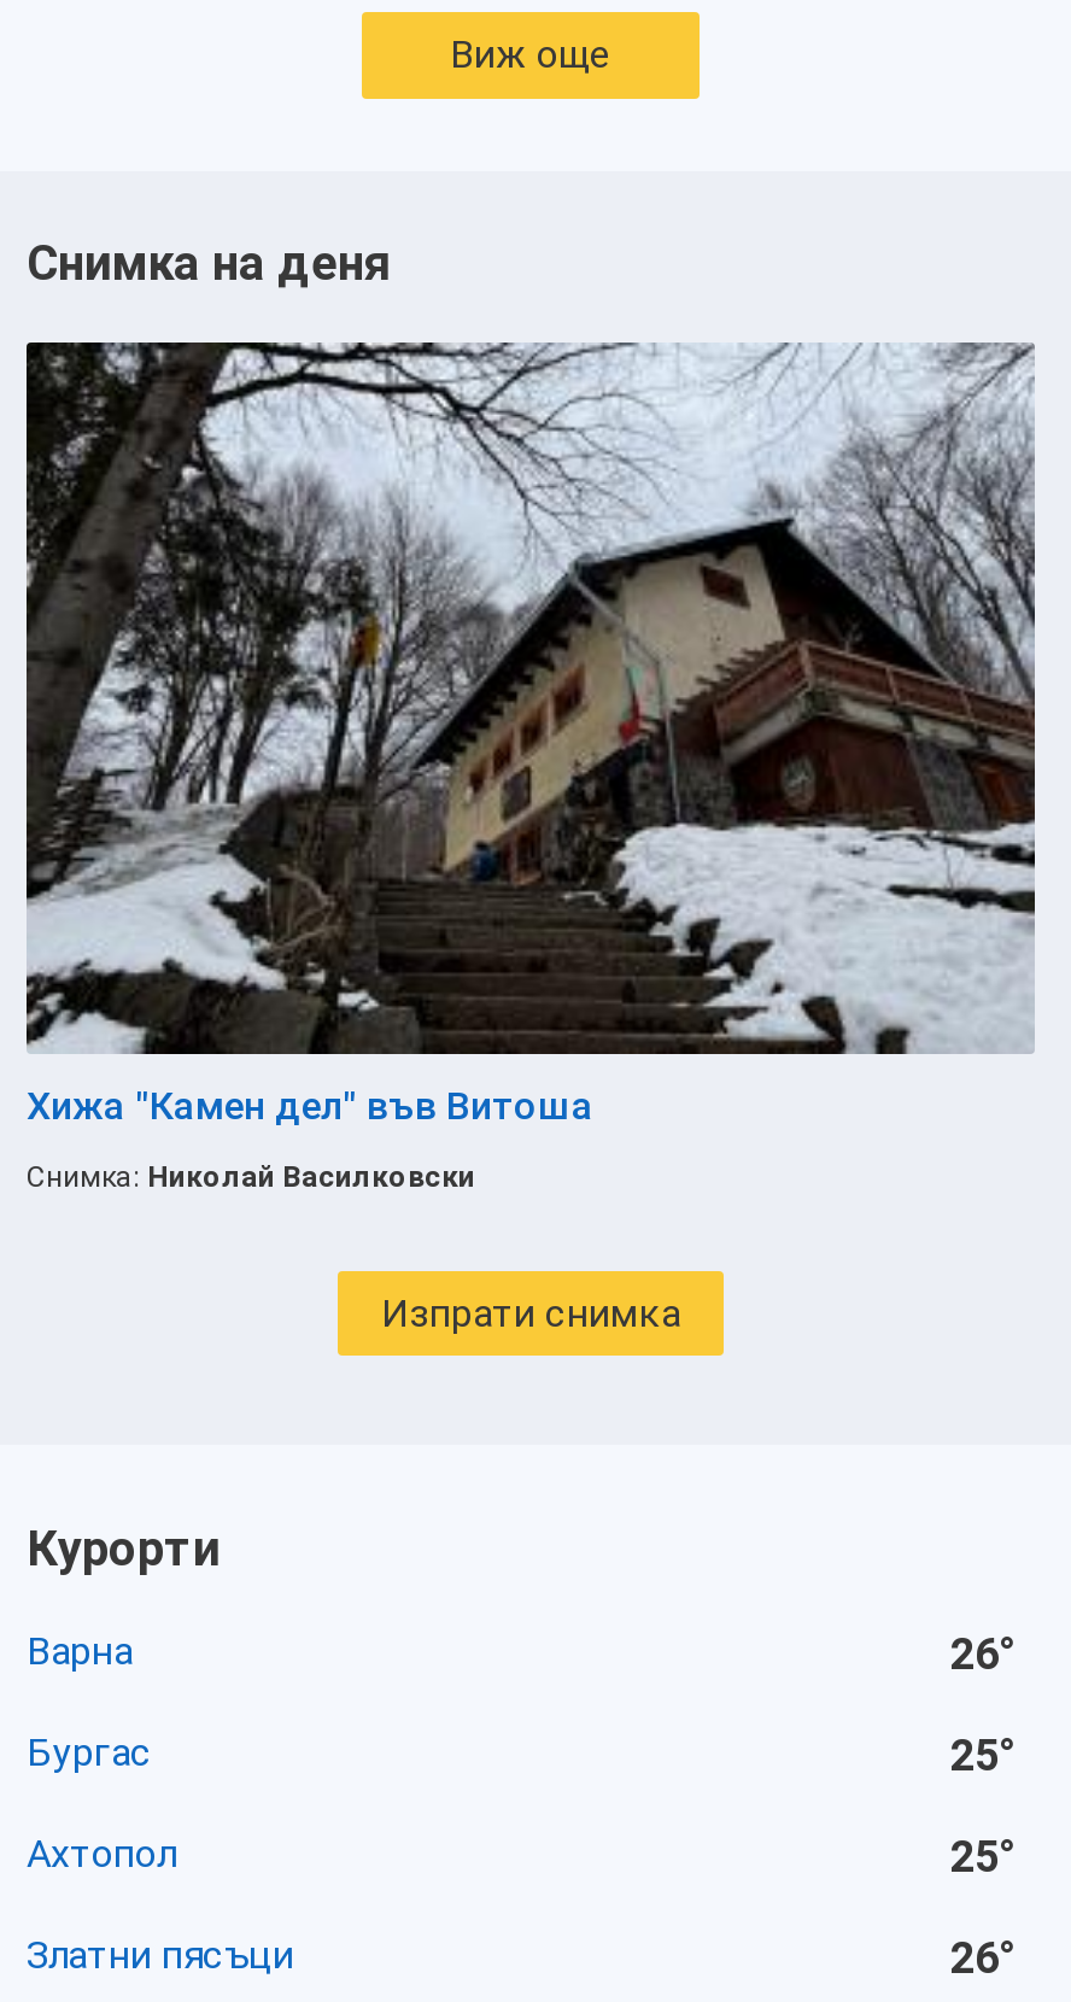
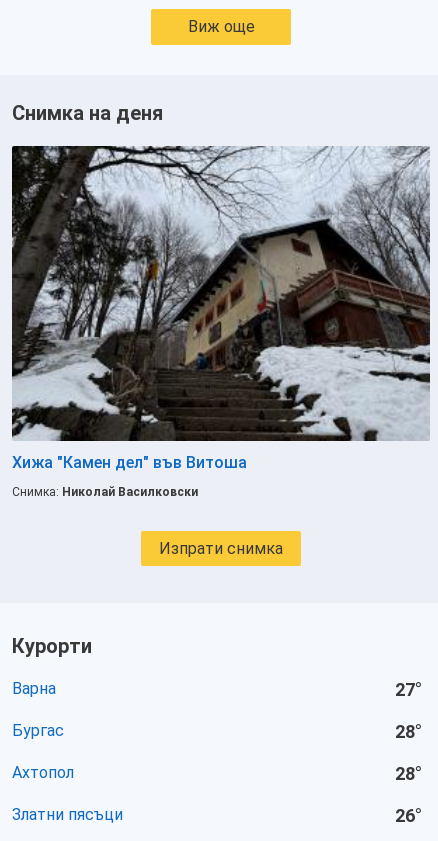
[950,1628,1016,1679] 26° -> [395,679,422,700] 27°
[950,1729,1016,1780] 25° -> [395,721,422,742] 28°
[950,1831,1016,1881] 25° -> [395,763,422,784] 28°

